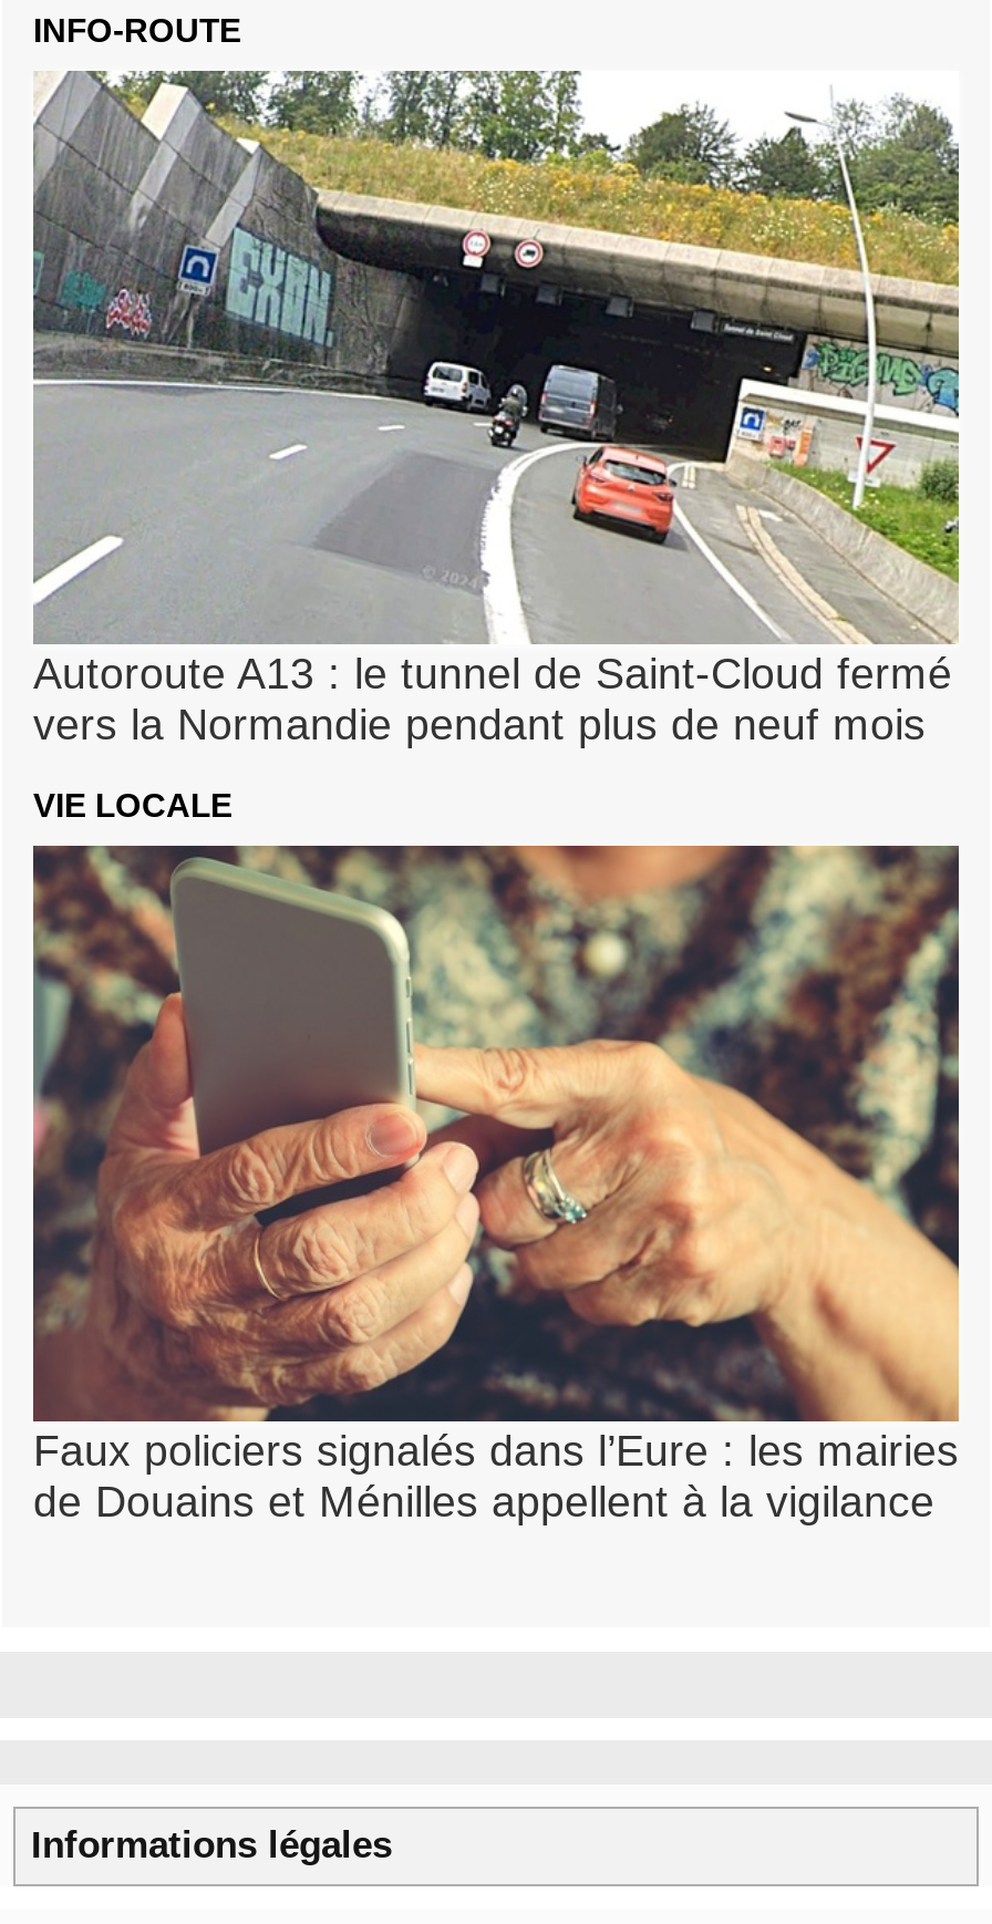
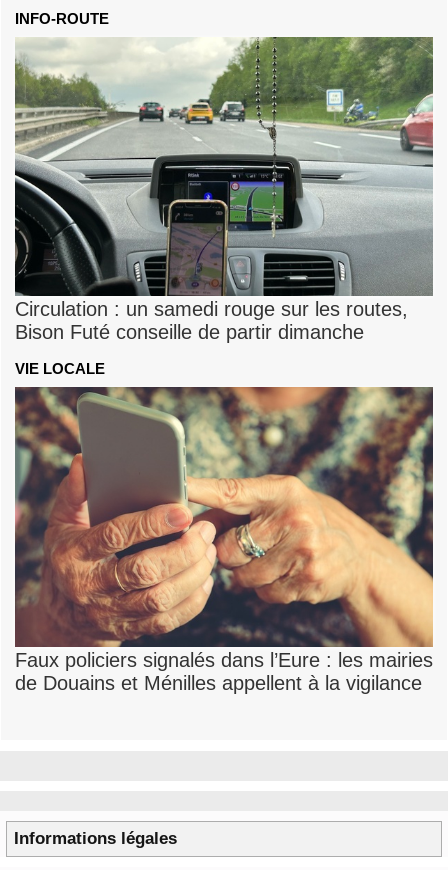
[33,69,961,749] [image] | Autoroute A13 : le tunnel de Saint-Cloud fermé | vers la Normandie pendant plus de neuf mois -> [14,36,434,343] [image] | Circulation : un samedi rouge sur les routes, | Bison Futé conseille de partir dimanche

